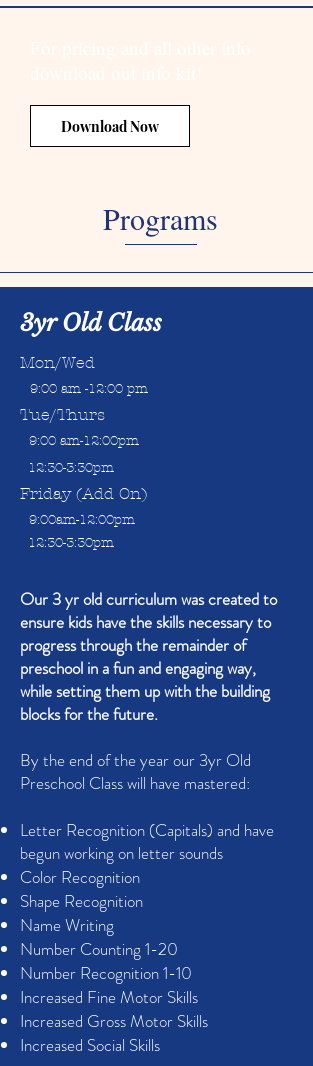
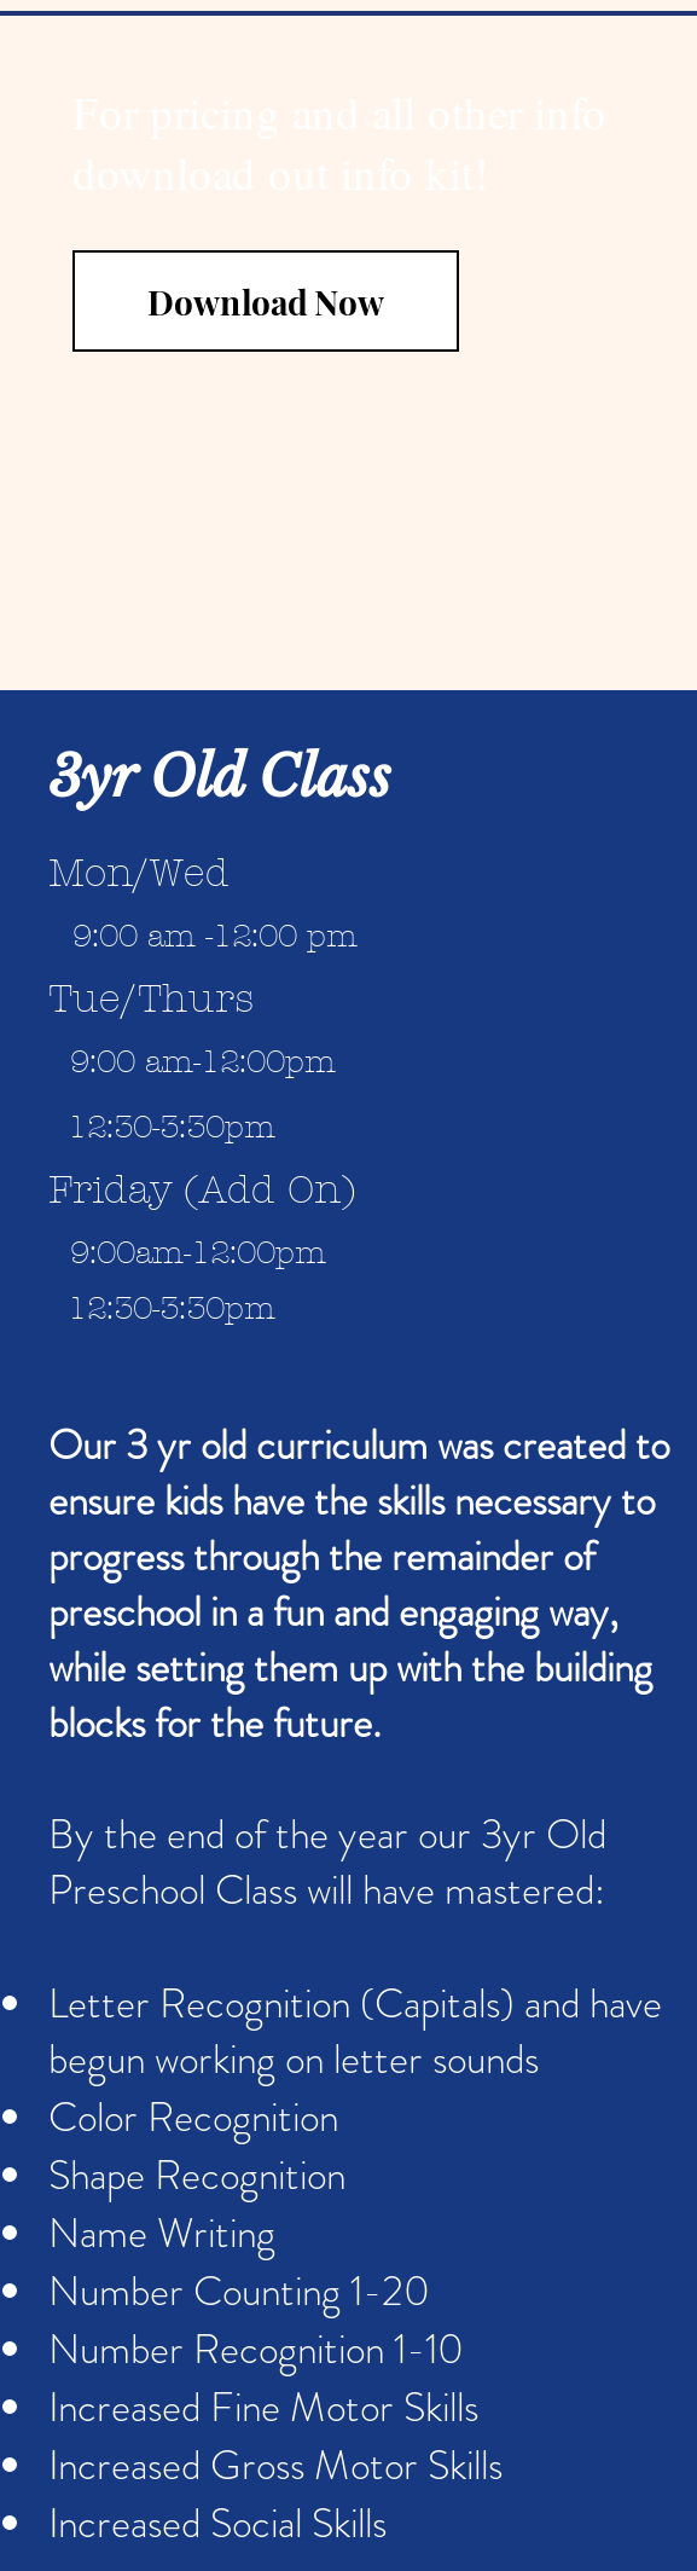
[102,198,217,238] Programs -> none

